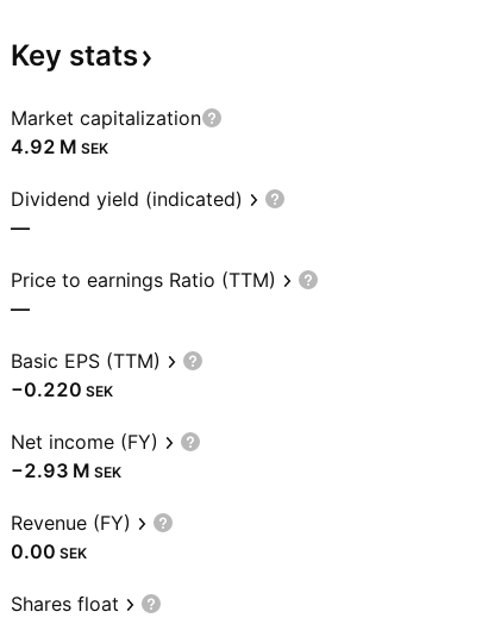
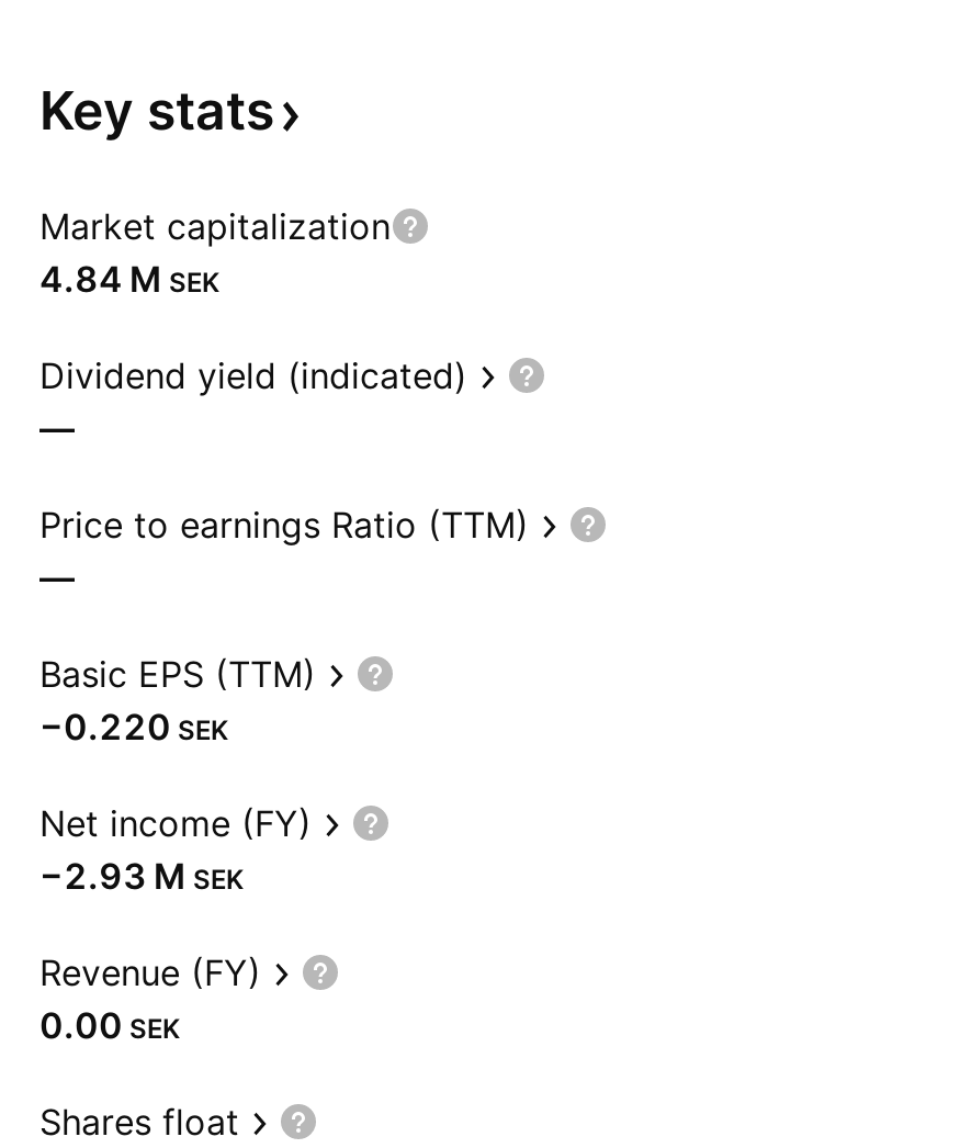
[11,135,108,158] 4.92 M SEK -> [39,257,219,301] 4.84 M SEK

